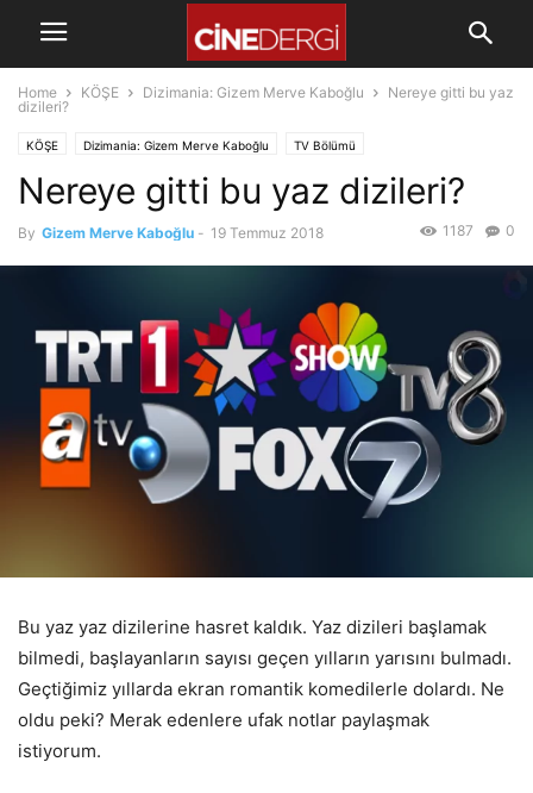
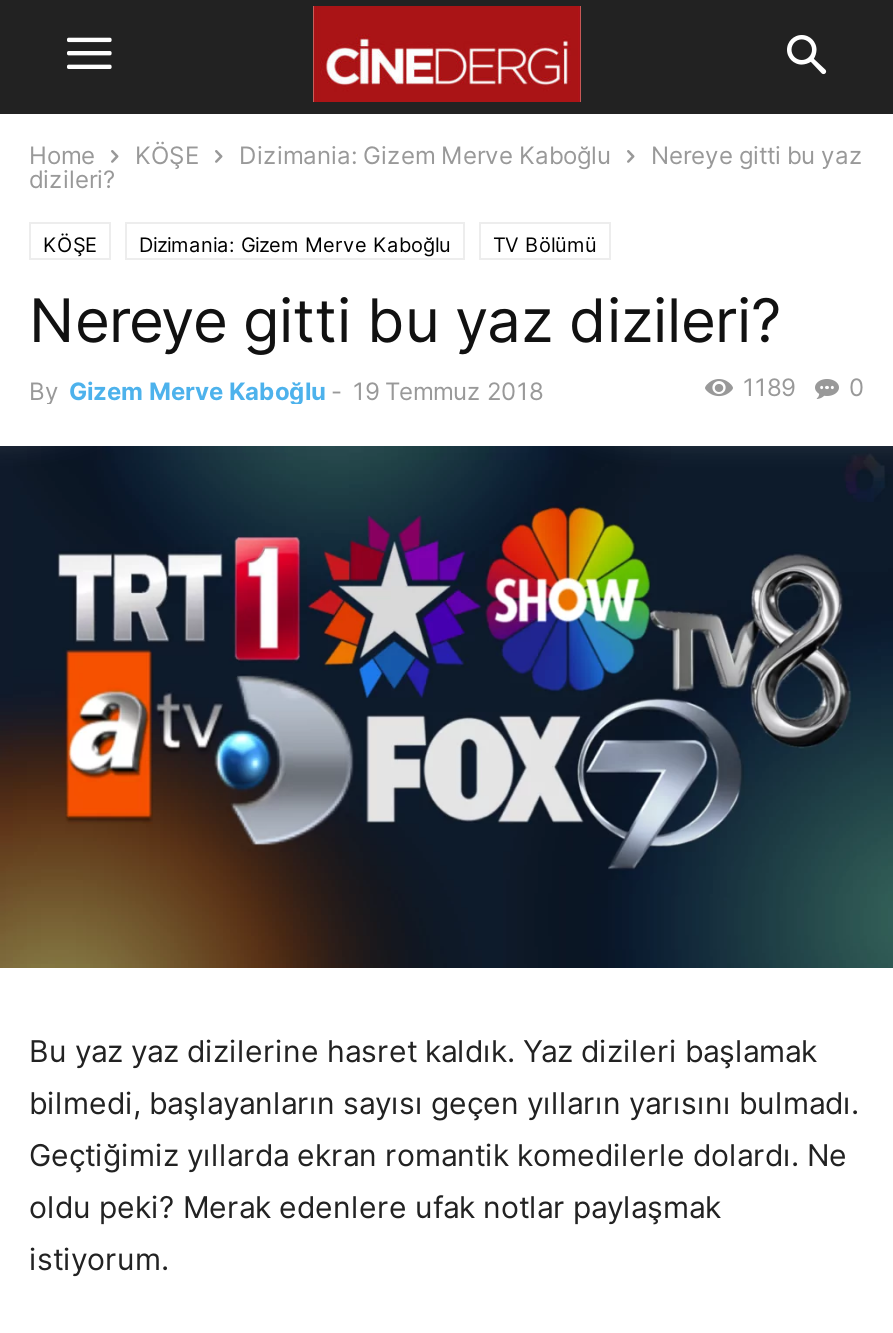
[443,221,515,239] 1187 0 -> [743,372,865,402] 1189 0

